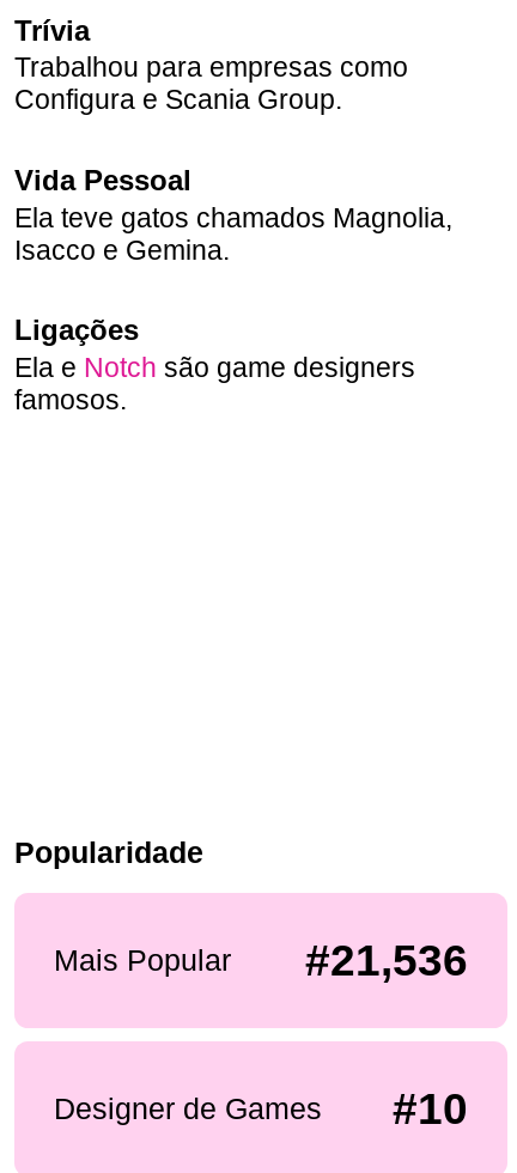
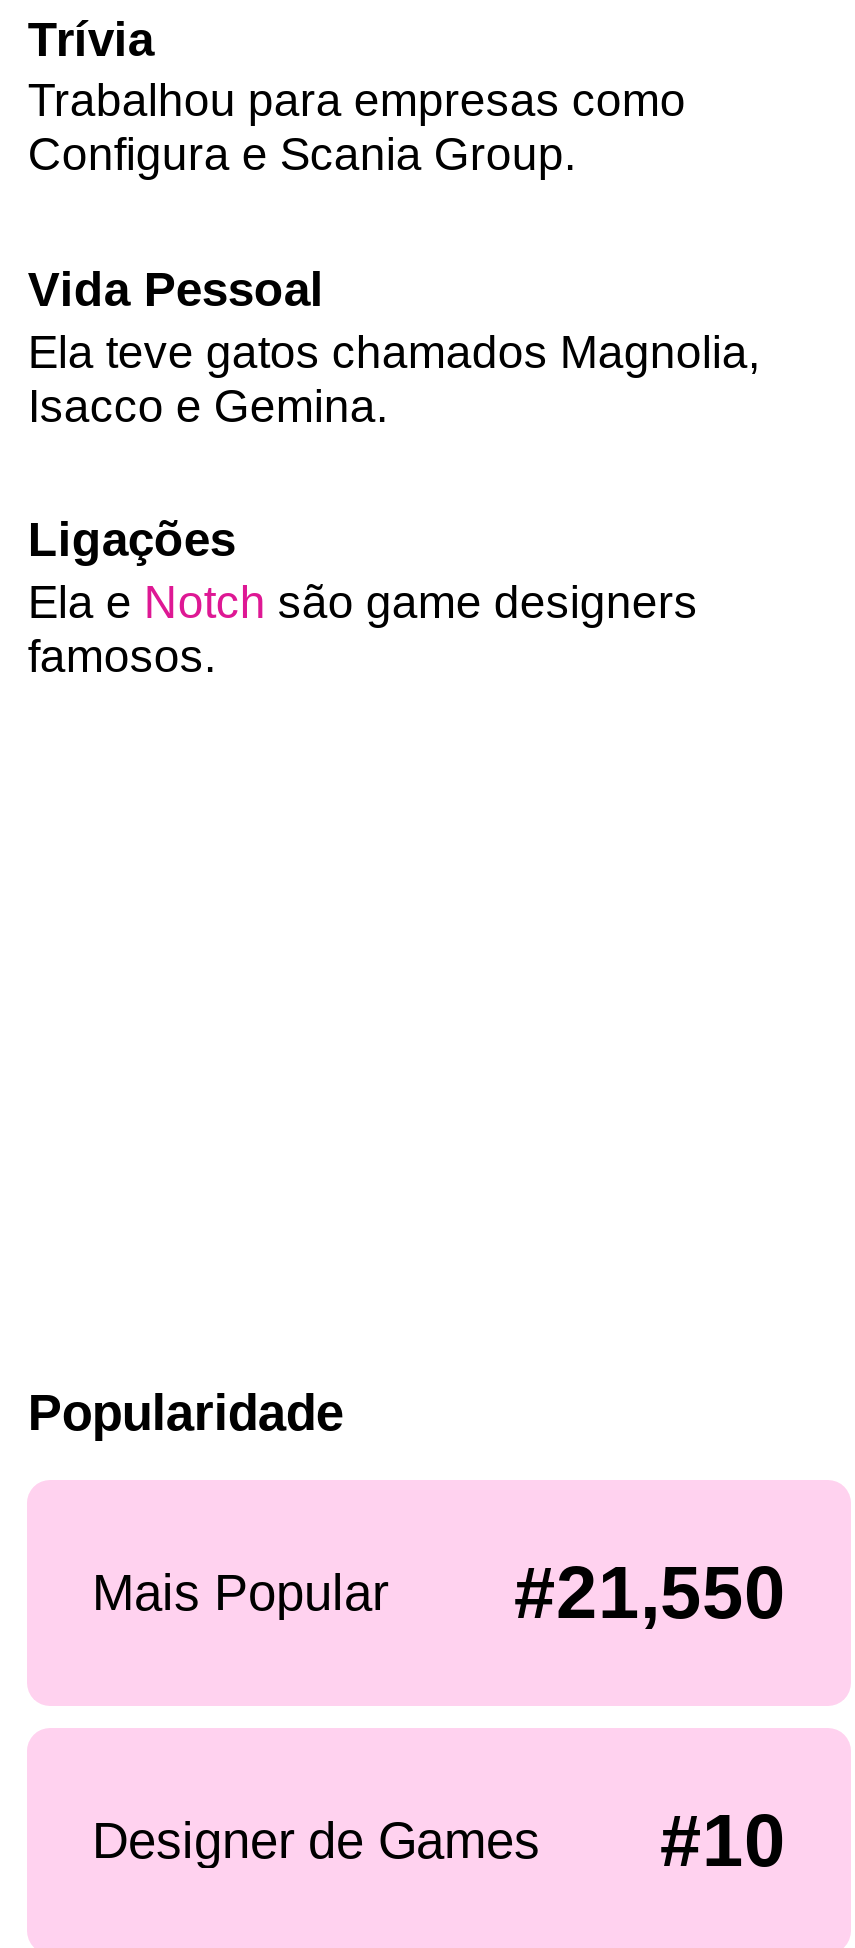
[306,936,469,985] #21,536 -> [514,1552,786,1634] #21,550

